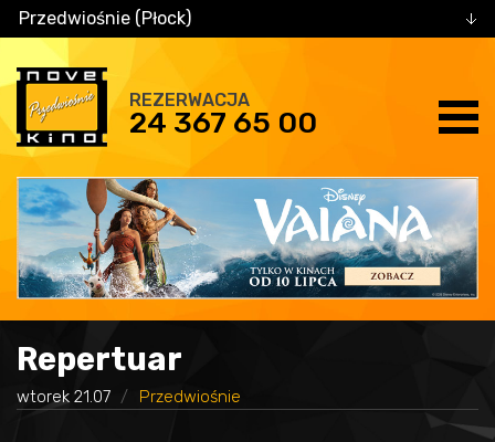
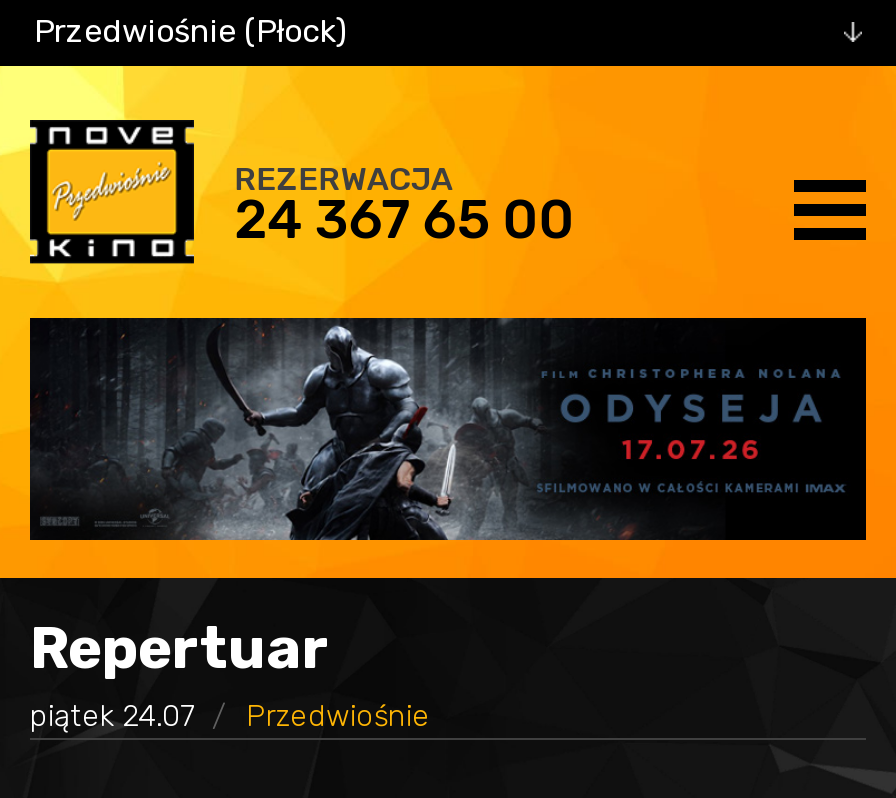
[15,176,480,301] [image] -> [28,316,868,542] [image]
[17,387,241,407] wtorek 21.07 Przedwiośnie -> [30,699,430,735] piątek 24.07 Przedwiośnie

